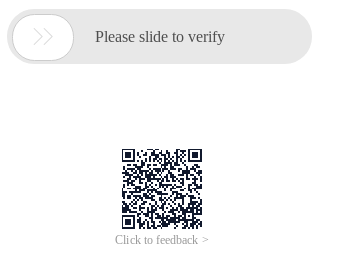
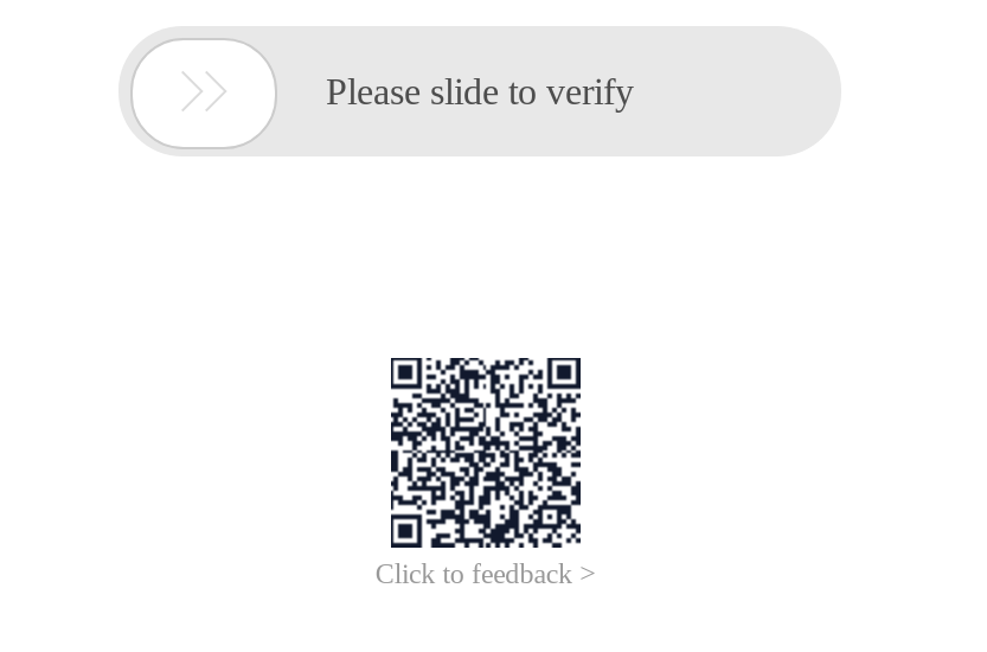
[122,149,203,230] [image] -> [389,356,583,550] [image]

